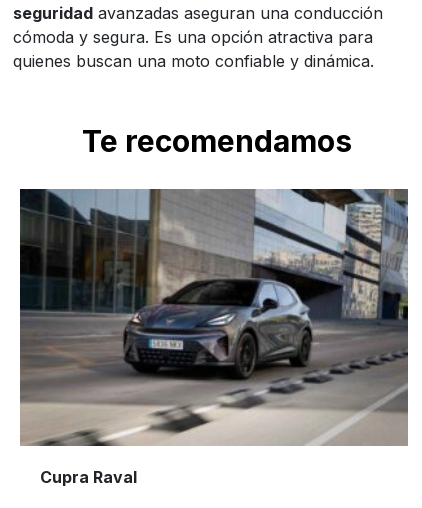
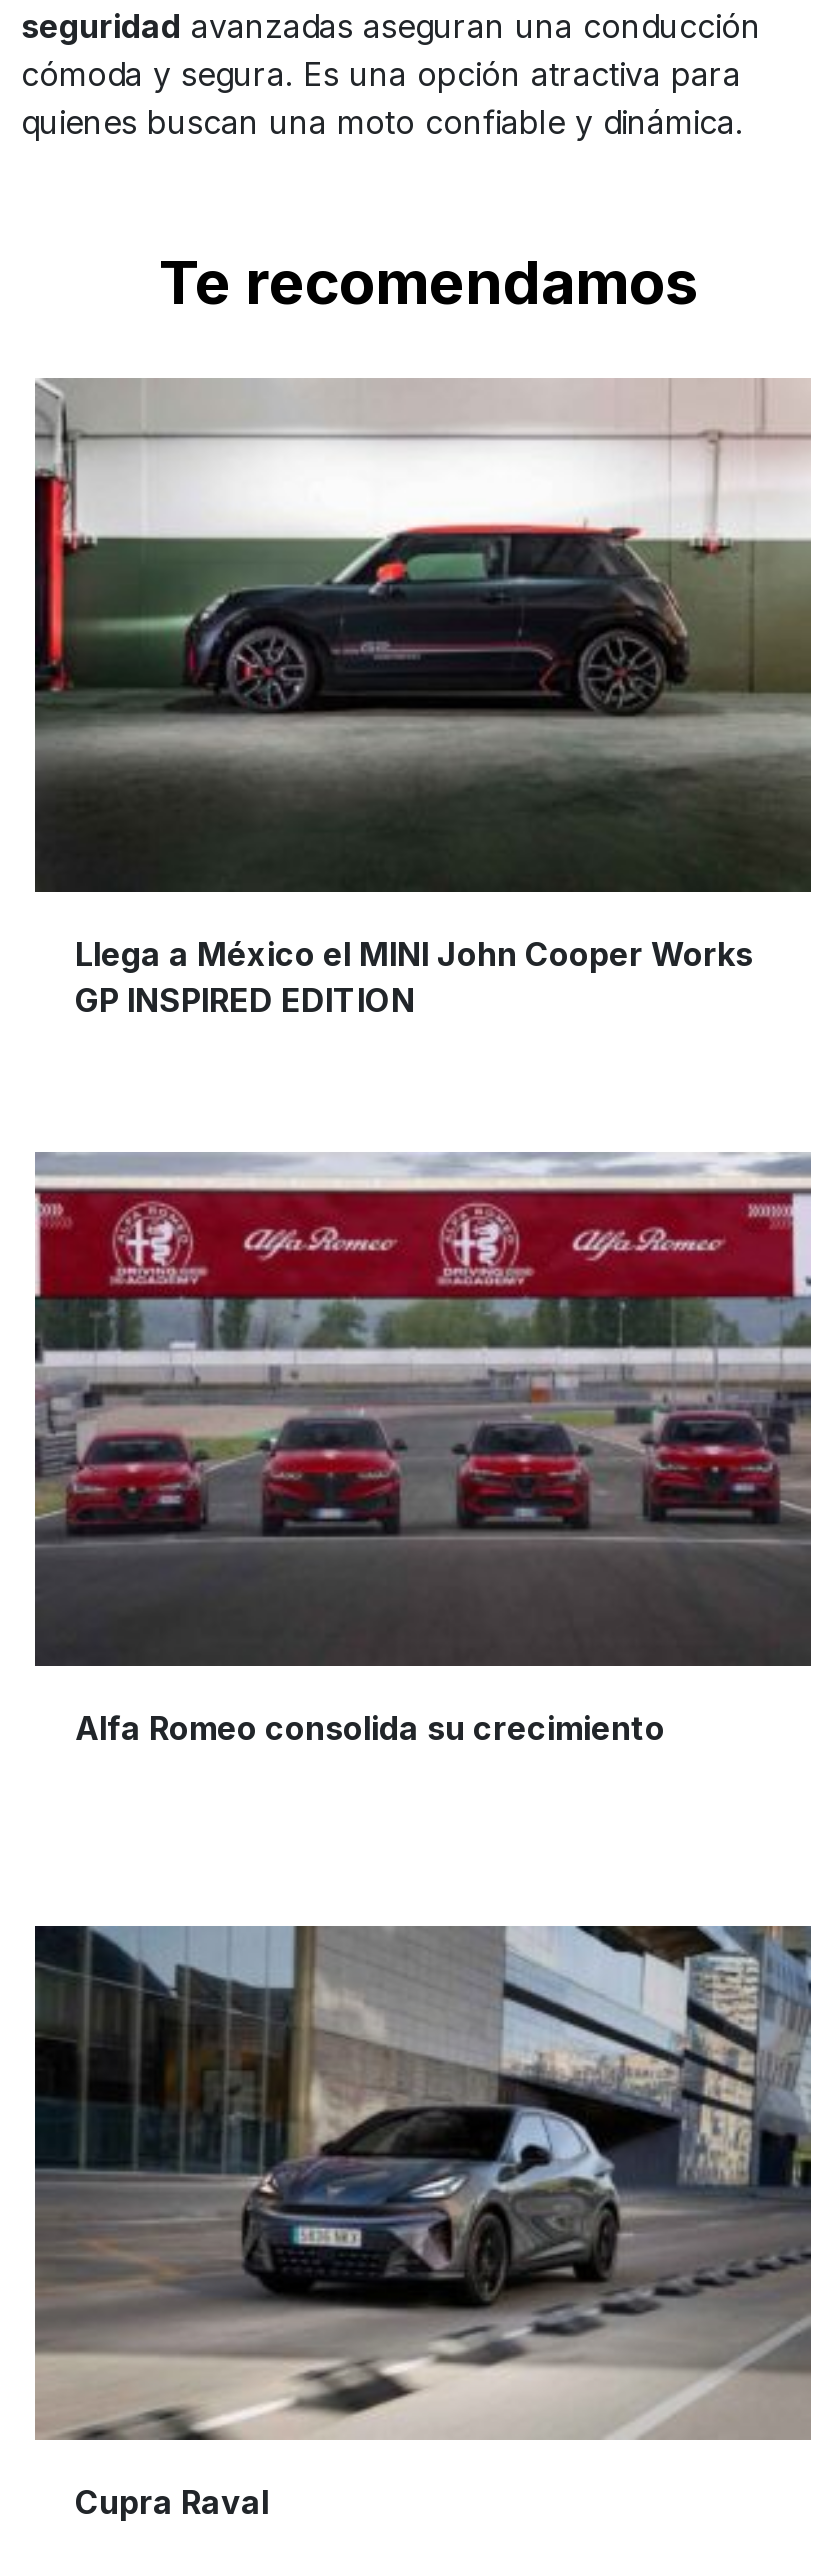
none -> [33,1150,813,1748] [image] | Alfa Romeo consolida su crecimiento
none -> [35,378,811,1020] [image] | Llega a México el MINI John Cooper Works | GP INSPIRED EDITION

